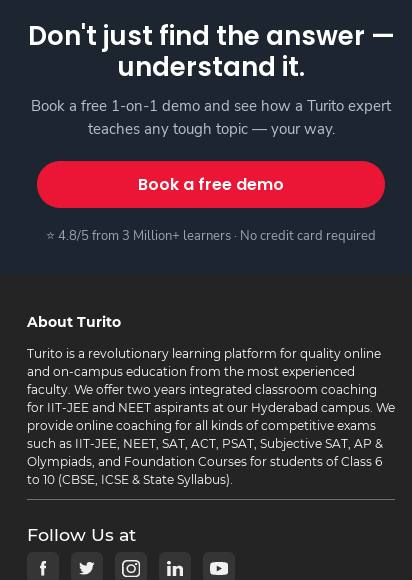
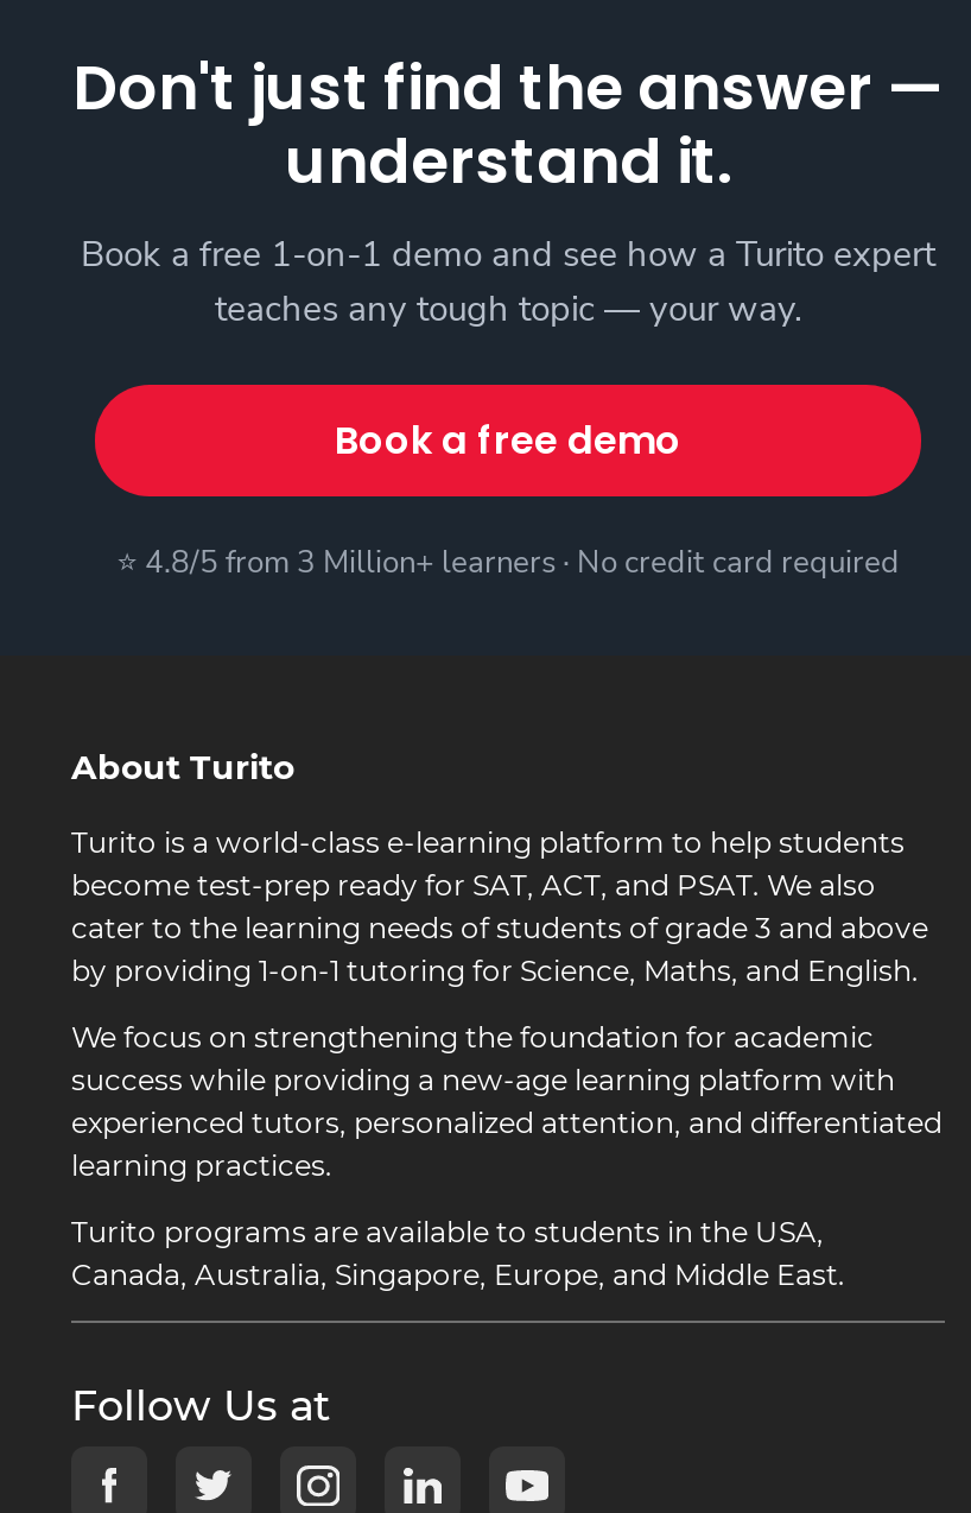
[27,346,395,487] Turito is a revolutionary learning platform for quality online | and on-campus education from the most experienced | faculty. We offer two years integrated classroom coaching | for IIT-JEE and NEET aspirants at our Hyderabad campus. We | provide online coaching for all kinds of competitive exams | such as IIT-JEE, NEET, SAT, ACT, PSAT, Subjective SAT, AP & | Olympiads, and Foundation Courses for students of Class 6 | to 10 (CBSE, ICSE & State Syllabus). -> [71,825,943,1293] Turito is a world-class e-learning platform to help students | become test-prep ready for SAT, ACT, and PSAT. We also | cater to the learning needs of students of grade 3 and above | by providing 1-on-1 tutoring for Science, Maths, and English. | We focus on strengthening the foundation for academic | success while providing a new-age learning platform with | experienced tutors, personalized attention, and differentiated | learning practices. | Turito programs are available to students in the USA, | Canada, Australia, Singapore, Europe, and Middle East.

